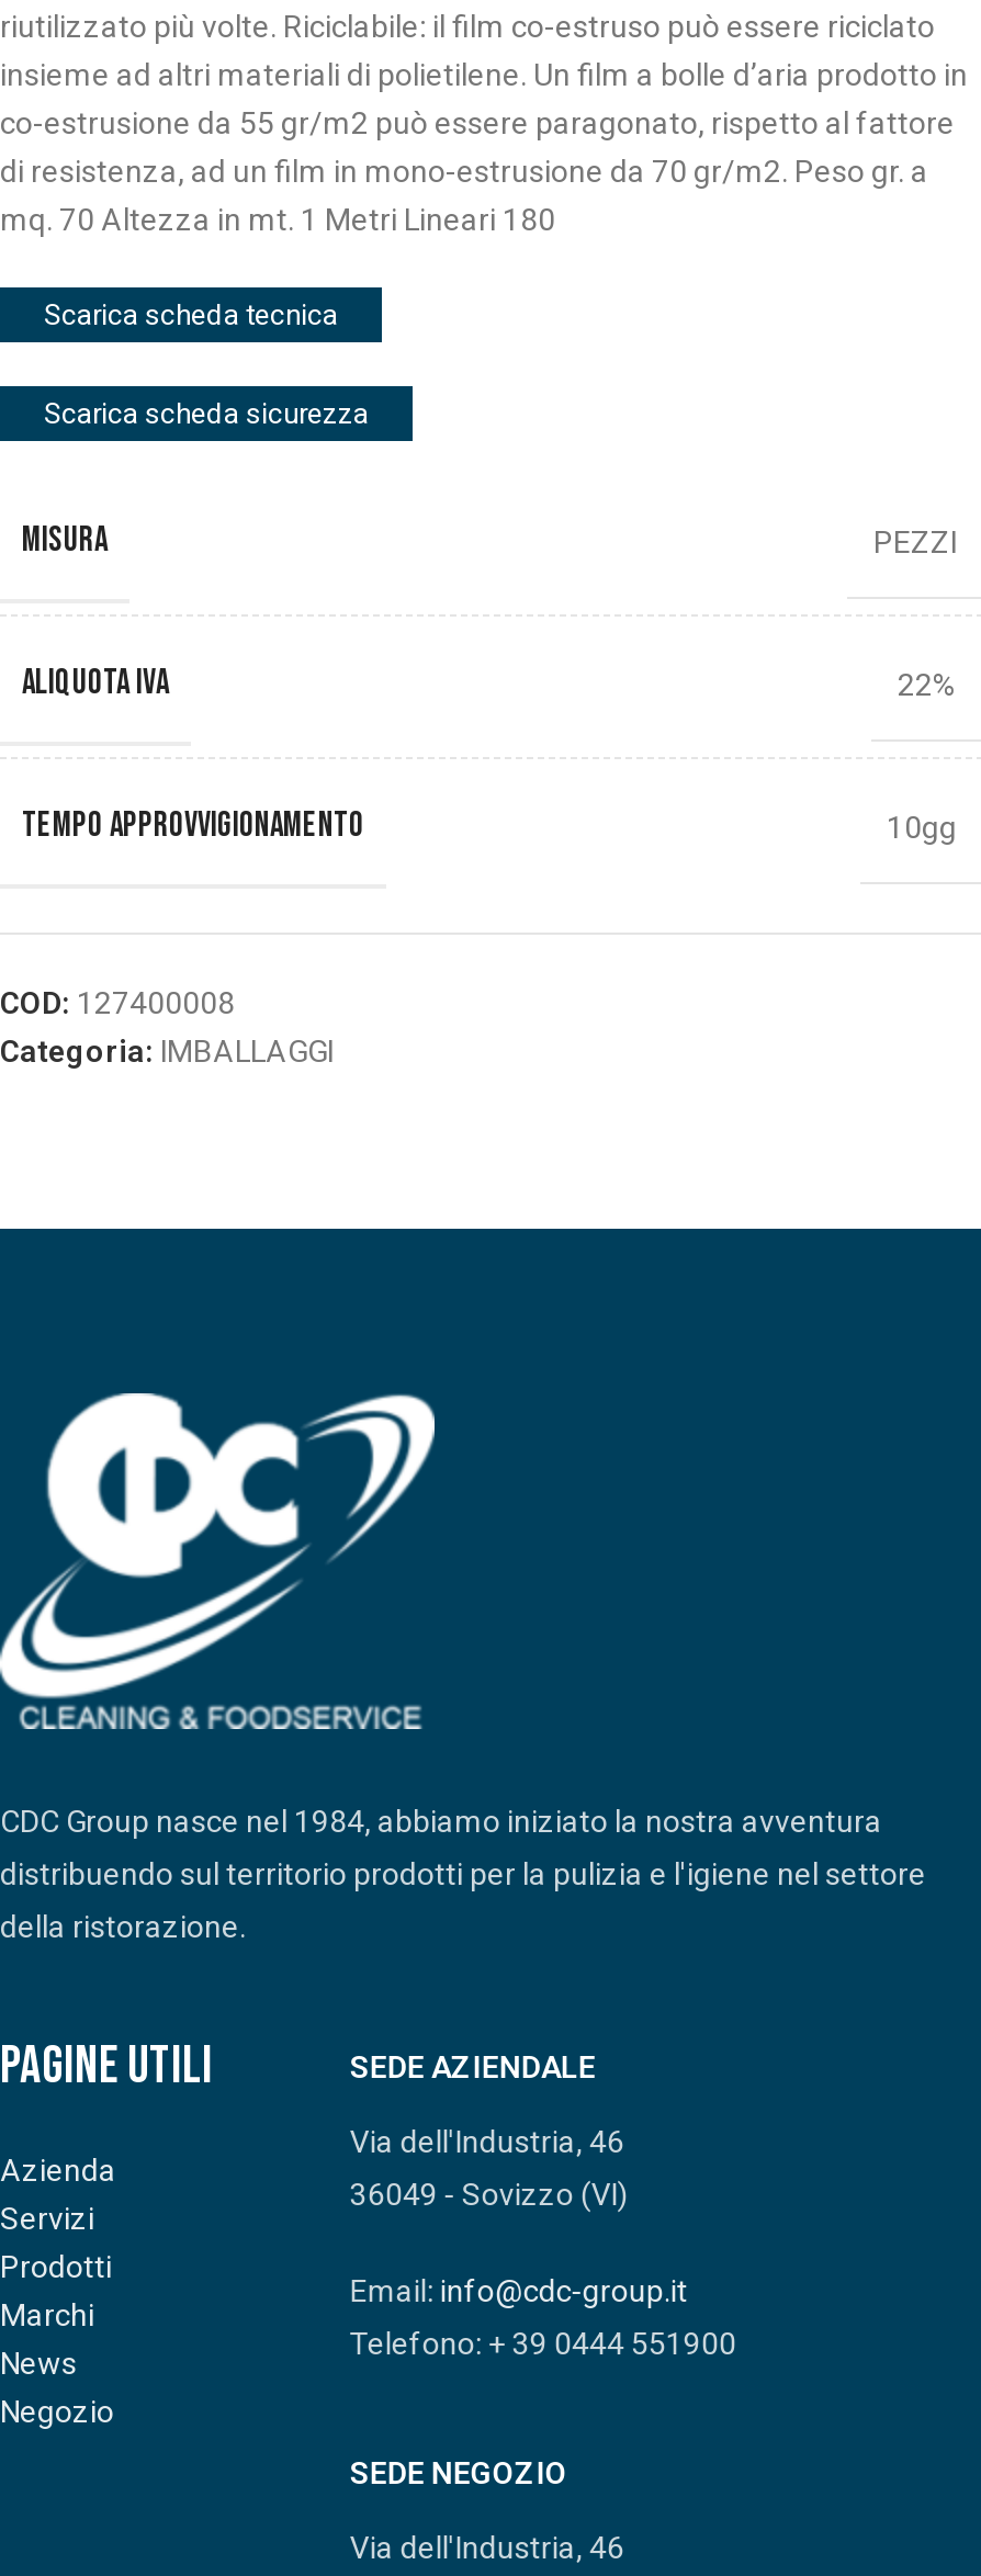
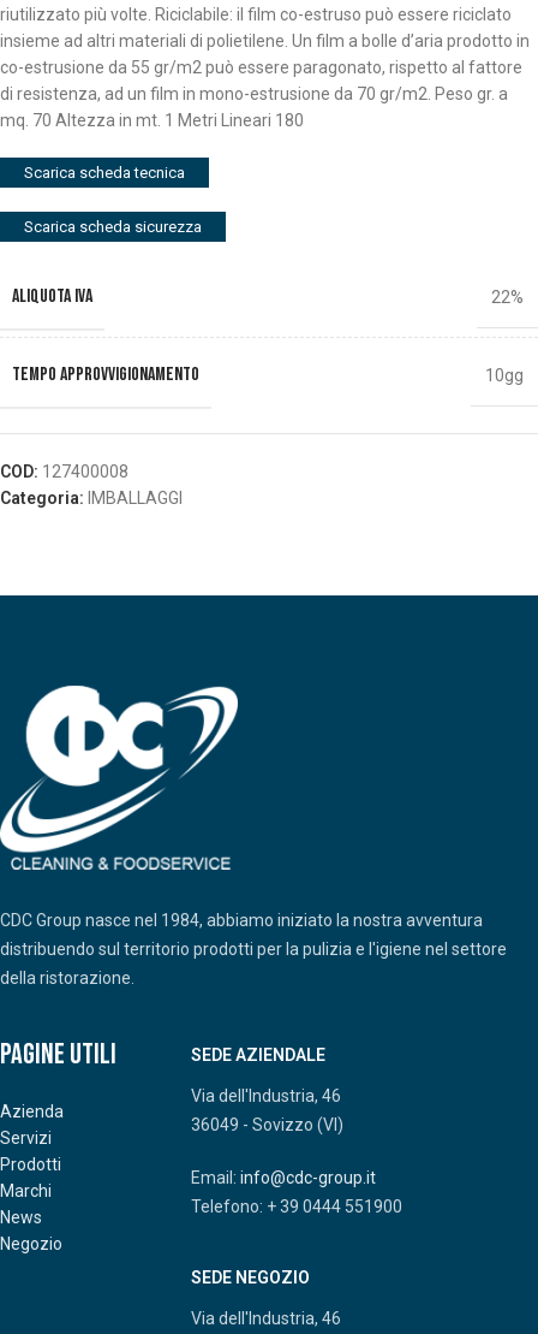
[22,520,957,562] MISURA | PEZZI -> none

